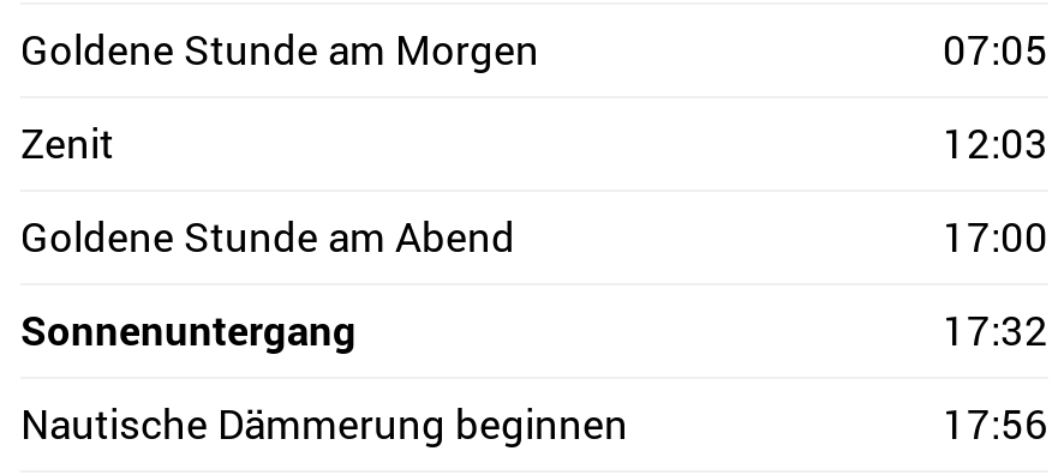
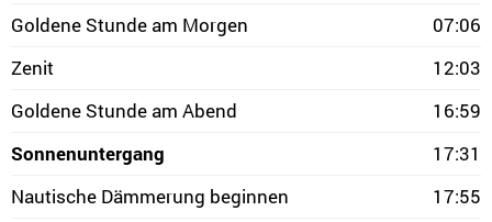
[943,22,1048,77] 07:05 -> [433,12,481,37] 07:06
[943,209,1048,264] 17:00 -> [433,98,481,123] 16:59
[943,302,1048,357] 17:32 -> [433,141,481,166] 17:31
[943,396,1048,451] 17:56 -> [433,184,481,209] 17:55

